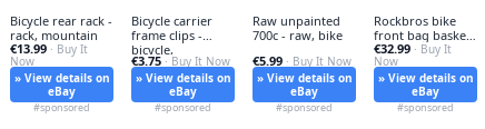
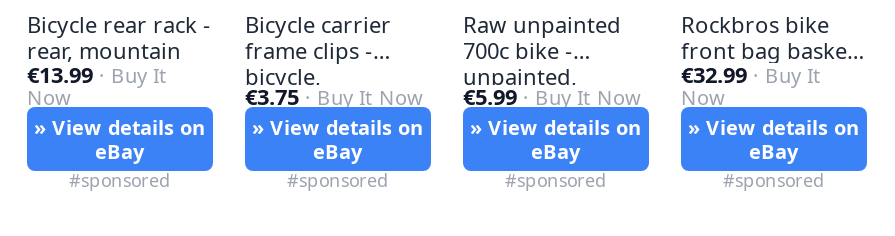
[10,27,98,43] rack, mountain -> [27,35,181,65] rear, mountain
[253,27,343,43] 700c - raw, bike -> [463,35,577,91] 700c bike - | unpainted,

